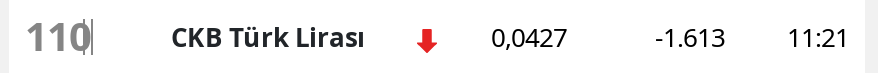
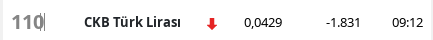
[491,19,567,55] 0,0427 -> [244,13,282,31] 0,0429
[655,19,725,55] -1.613 -> [326,13,361,31] -1.831
[787,19,849,55] 11:21 -> [392,13,423,31] 09:12

